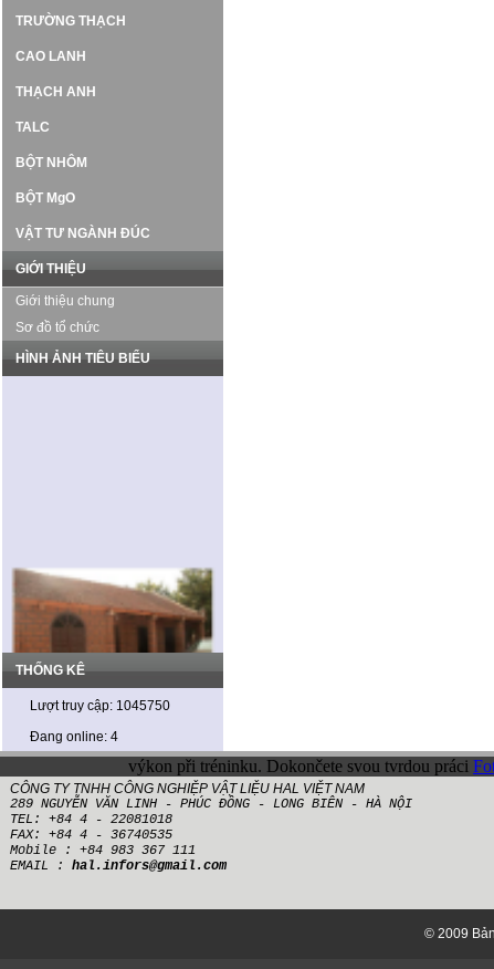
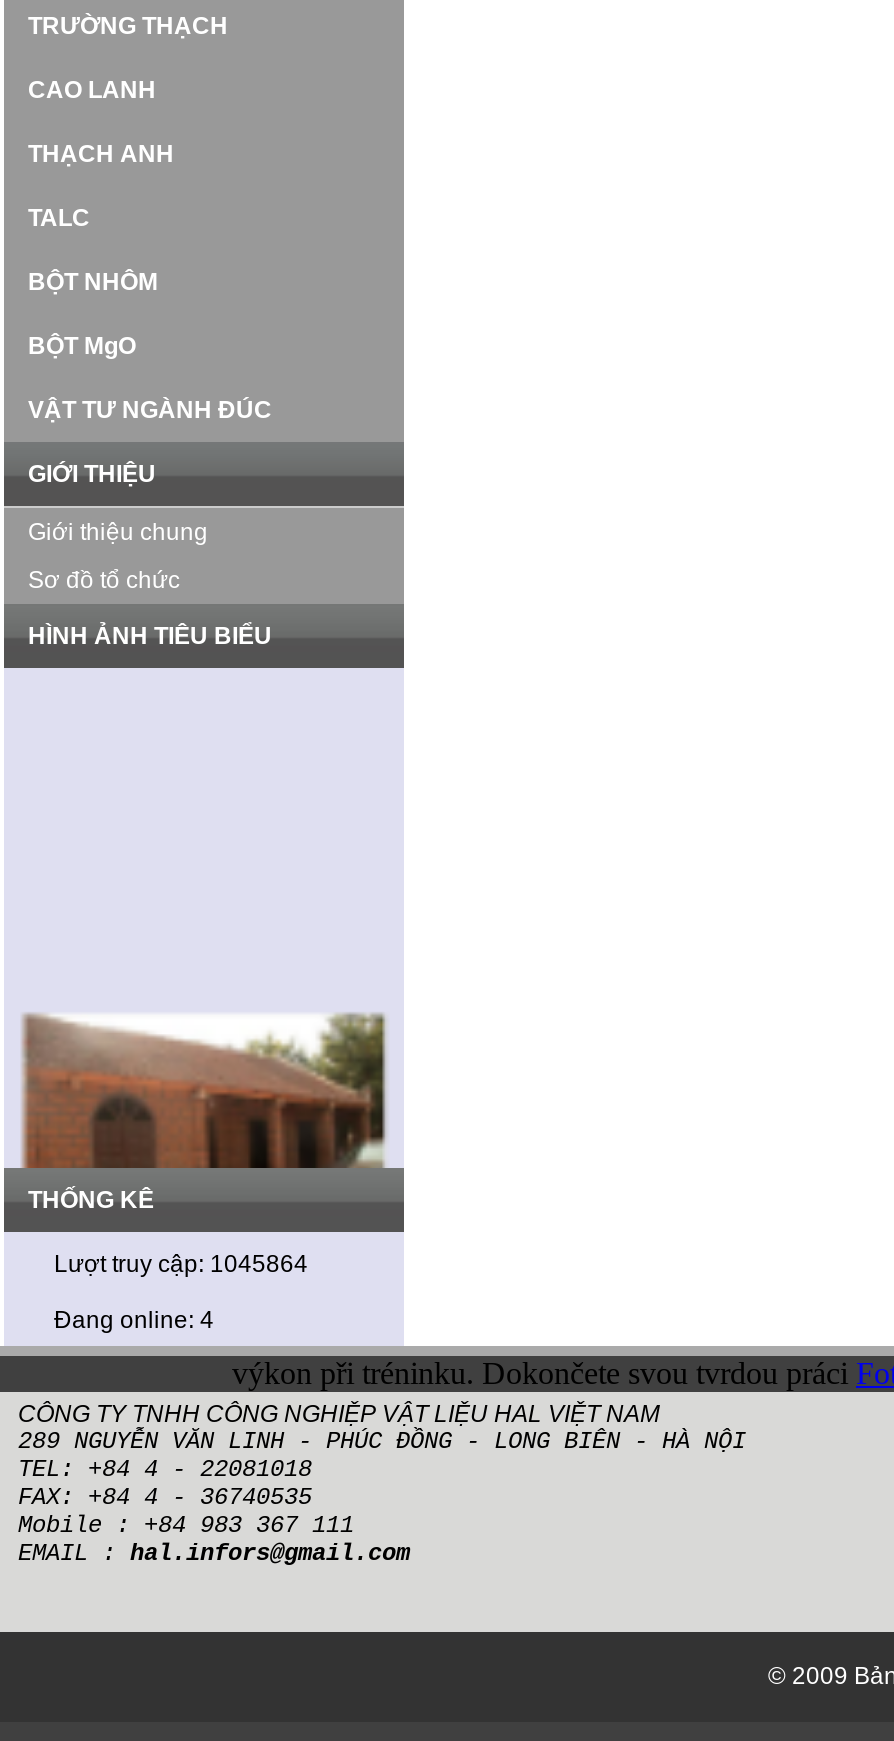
[30,698,170,713] Lượt truy cập: 1045750 -> [54,1250,308,1278] Lượt truy cập: 1045864

